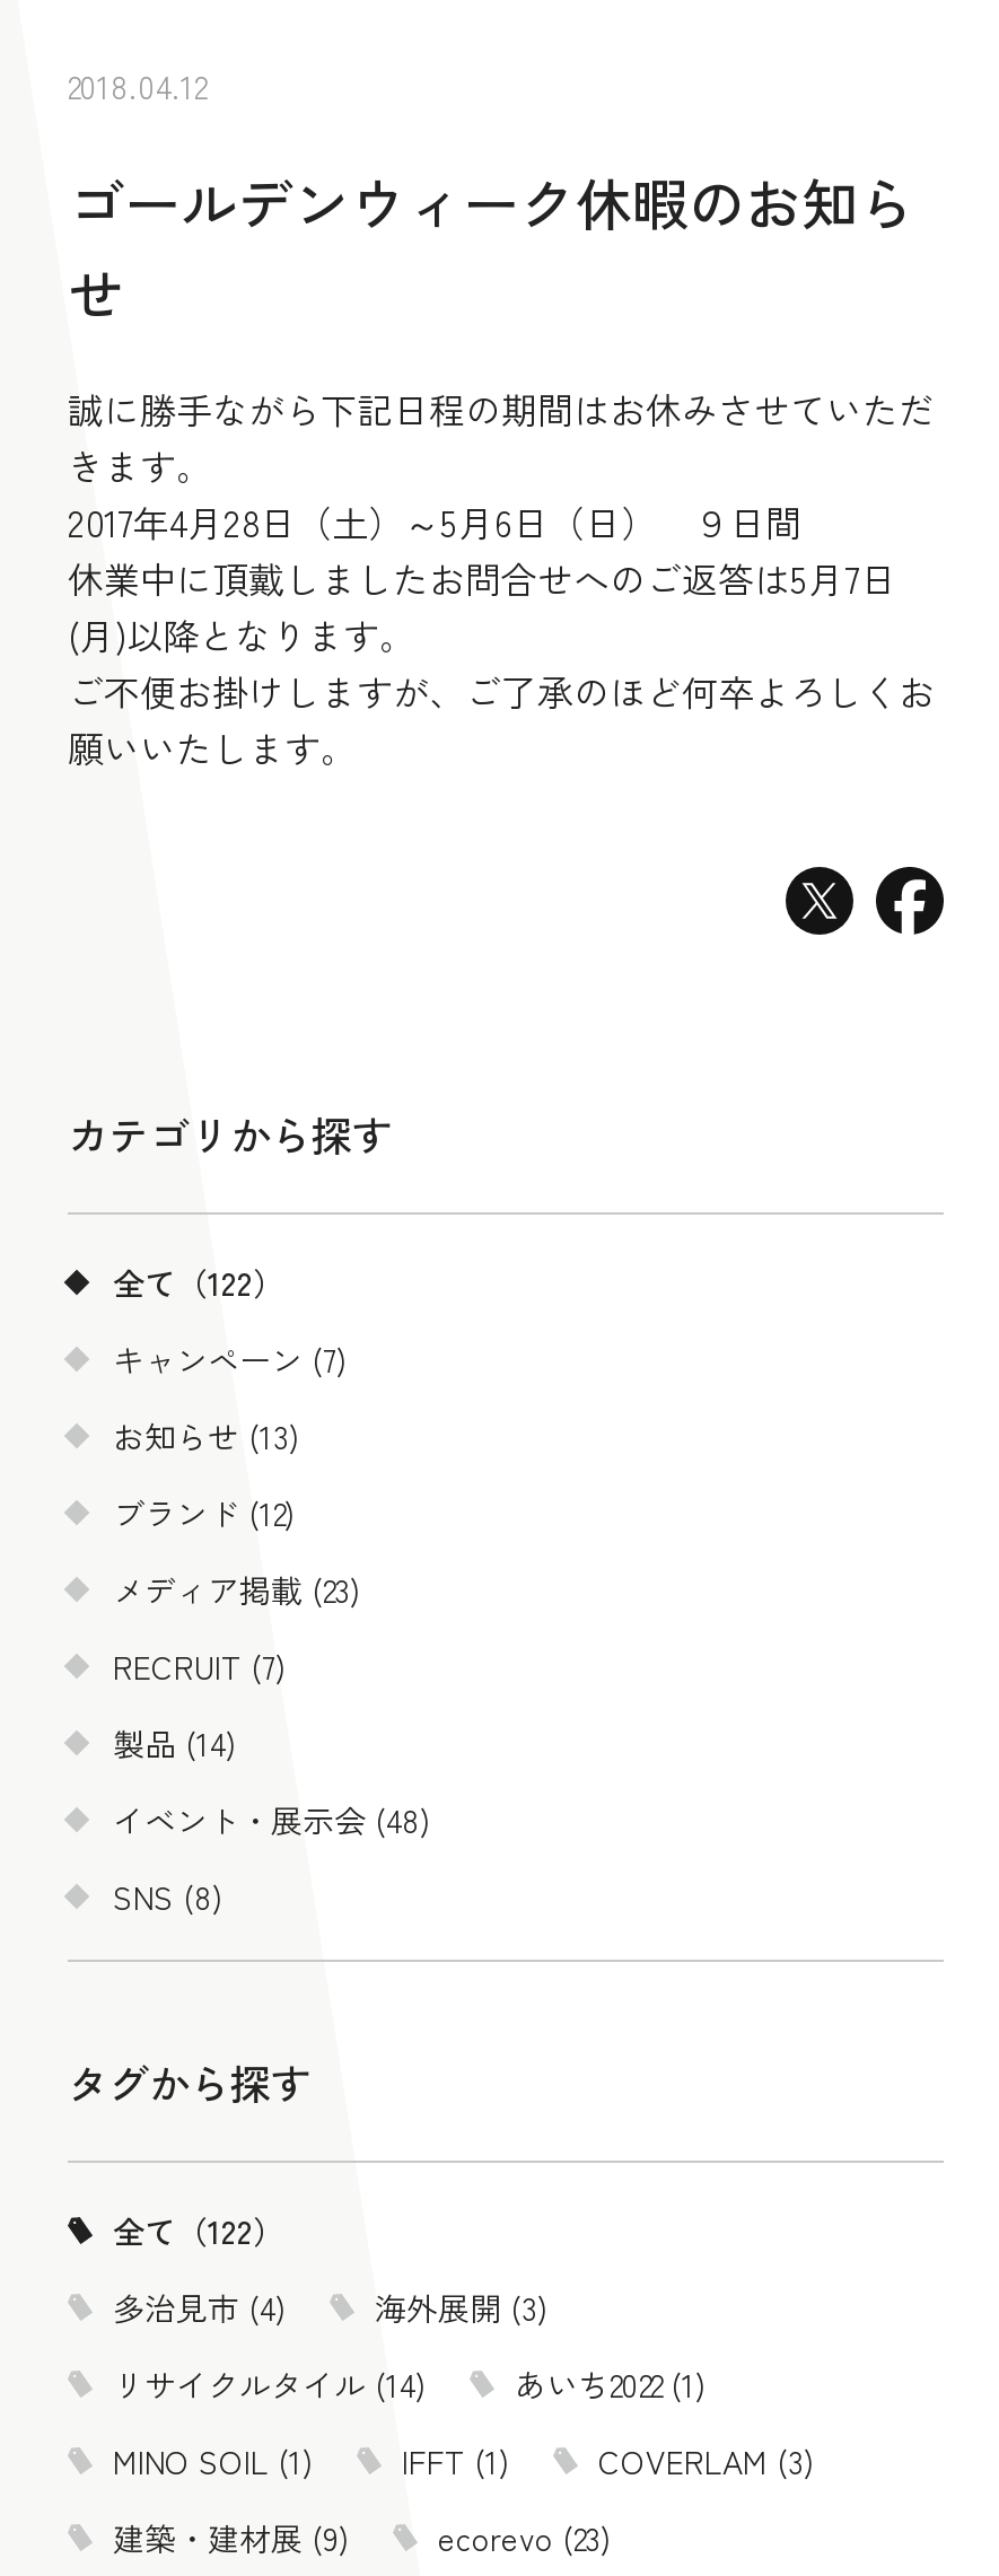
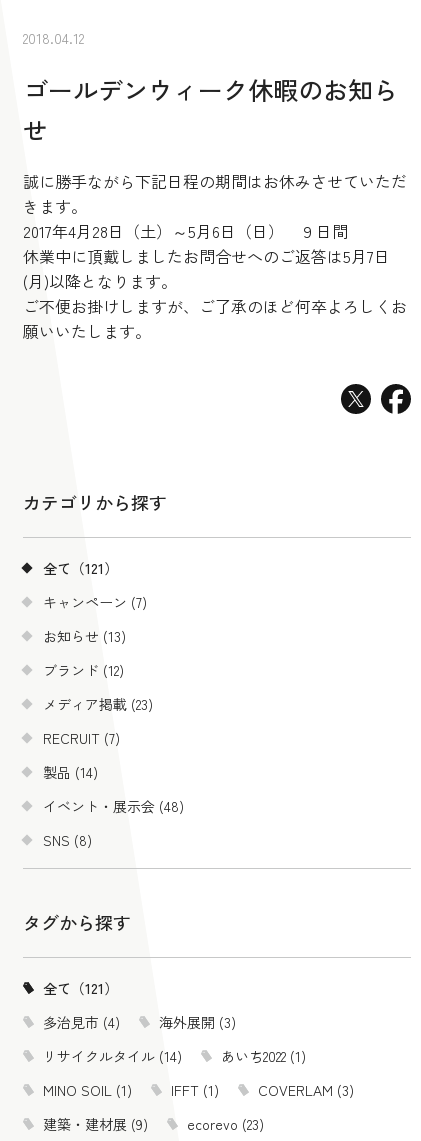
[113,1260,284,1305] 全て（122） -> [43,558,118,578] 全て（121）
[113,2208,284,2253] 全て（122） -> [43,978,118,998] 全て（121）

